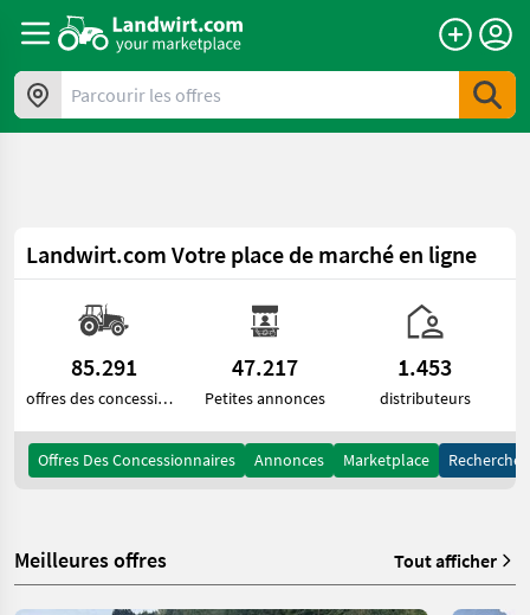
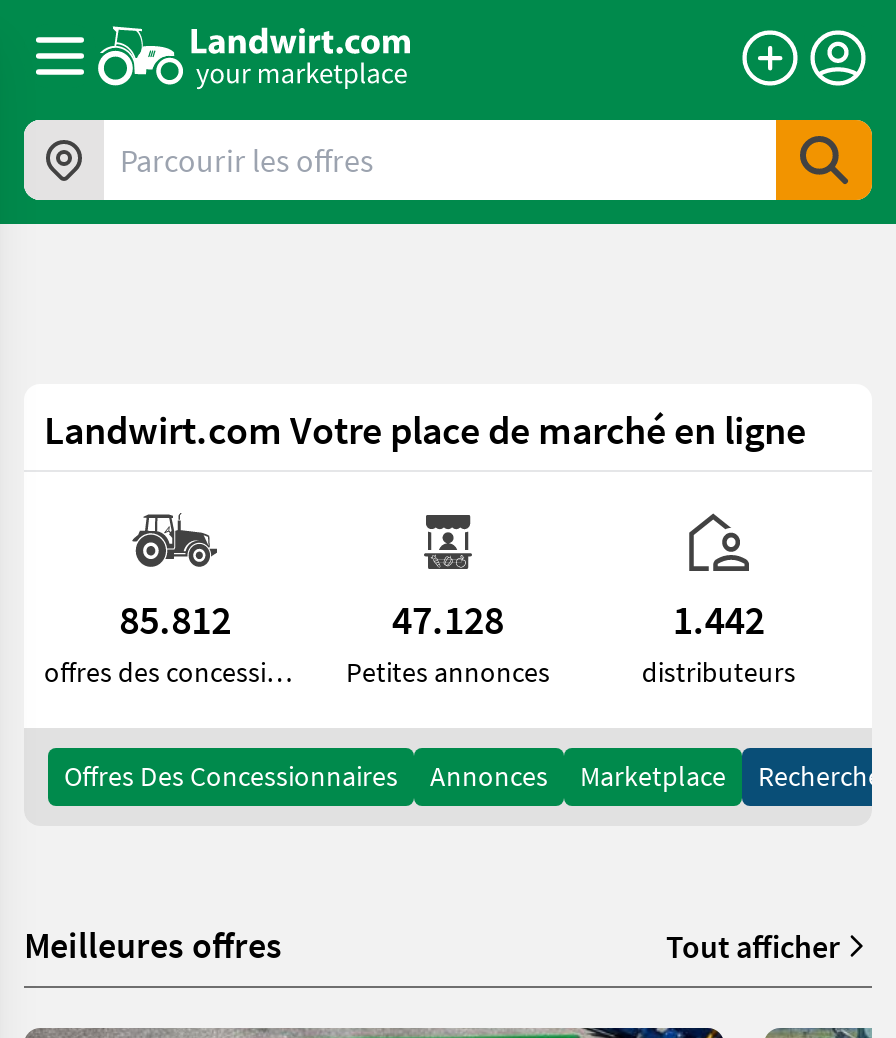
[71,352,137,382] 85.291 -> [119,594,231,644] 85.812
[232,352,298,382] 47.217 -> [392,594,504,644] 47.128
[398,352,452,382] 1.453 -> [673,594,765,644] 1.442

